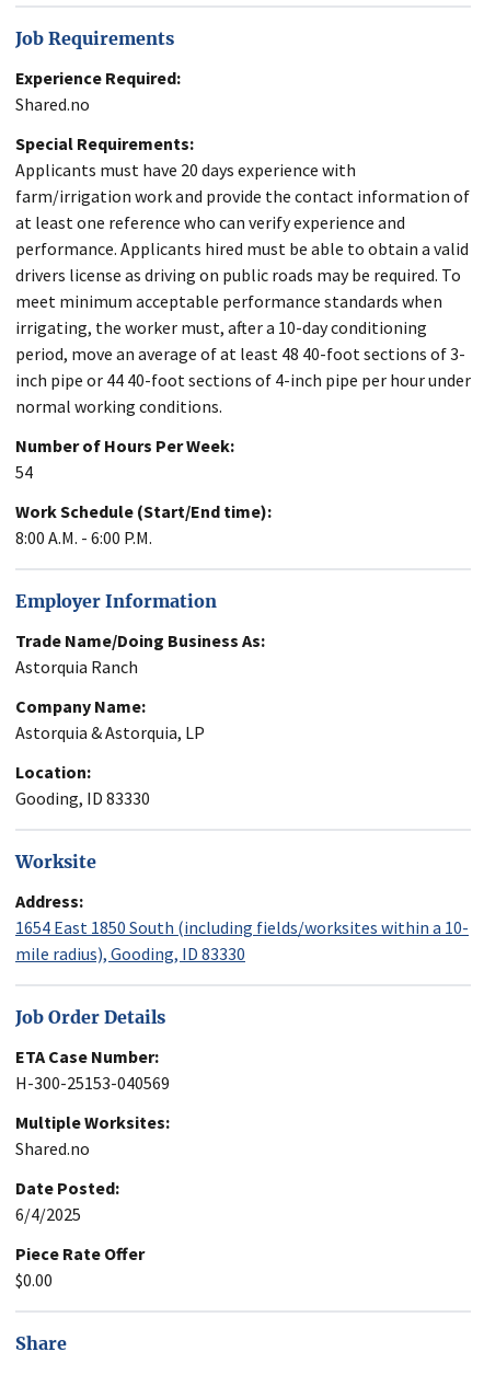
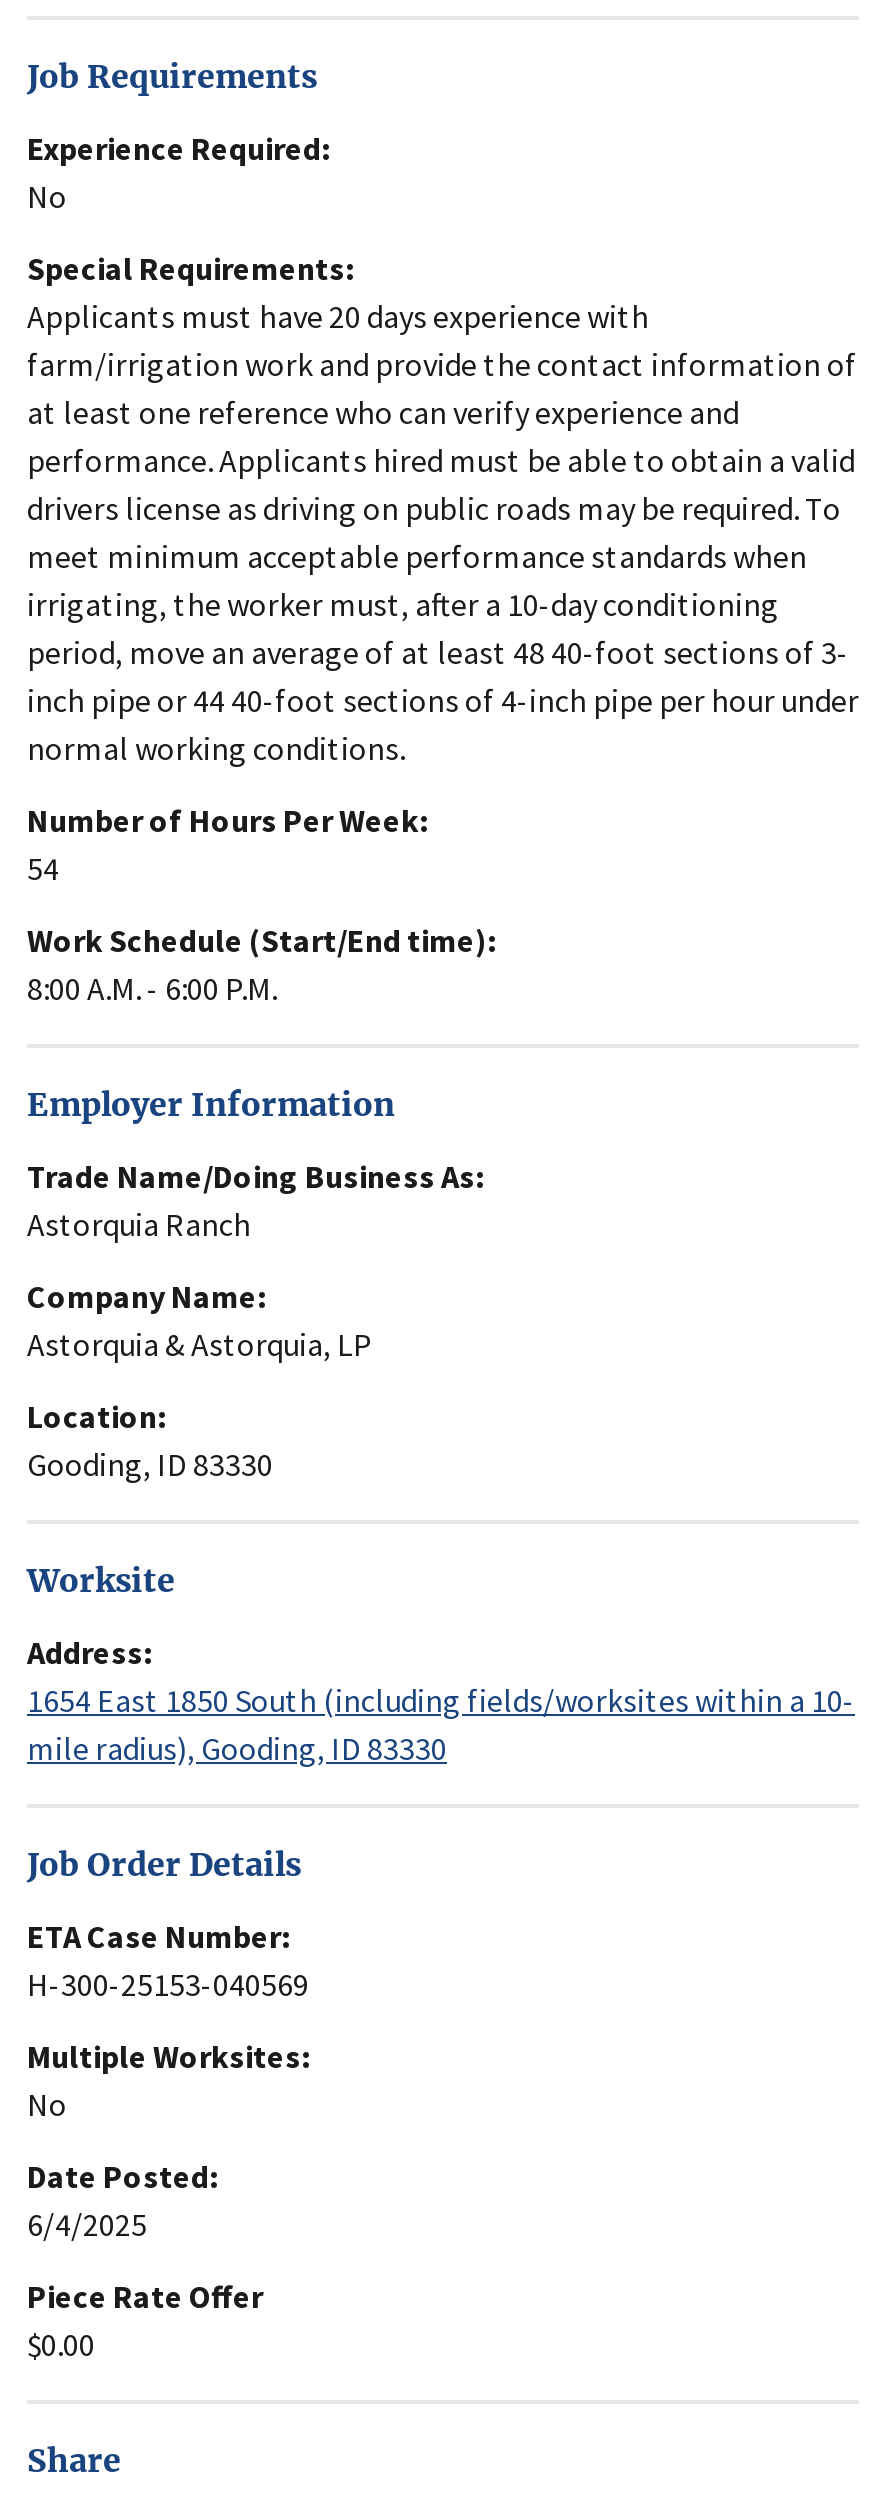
[15,93,90,115] Shared.no -> [27,176,67,216] No
[15,1138,90,1159] Shared.no -> [27,2084,67,2124] No

